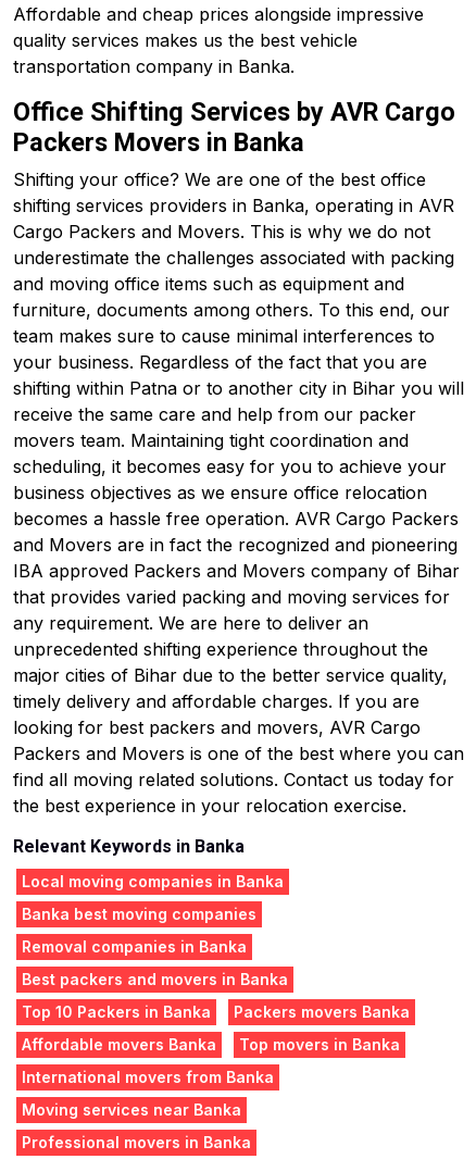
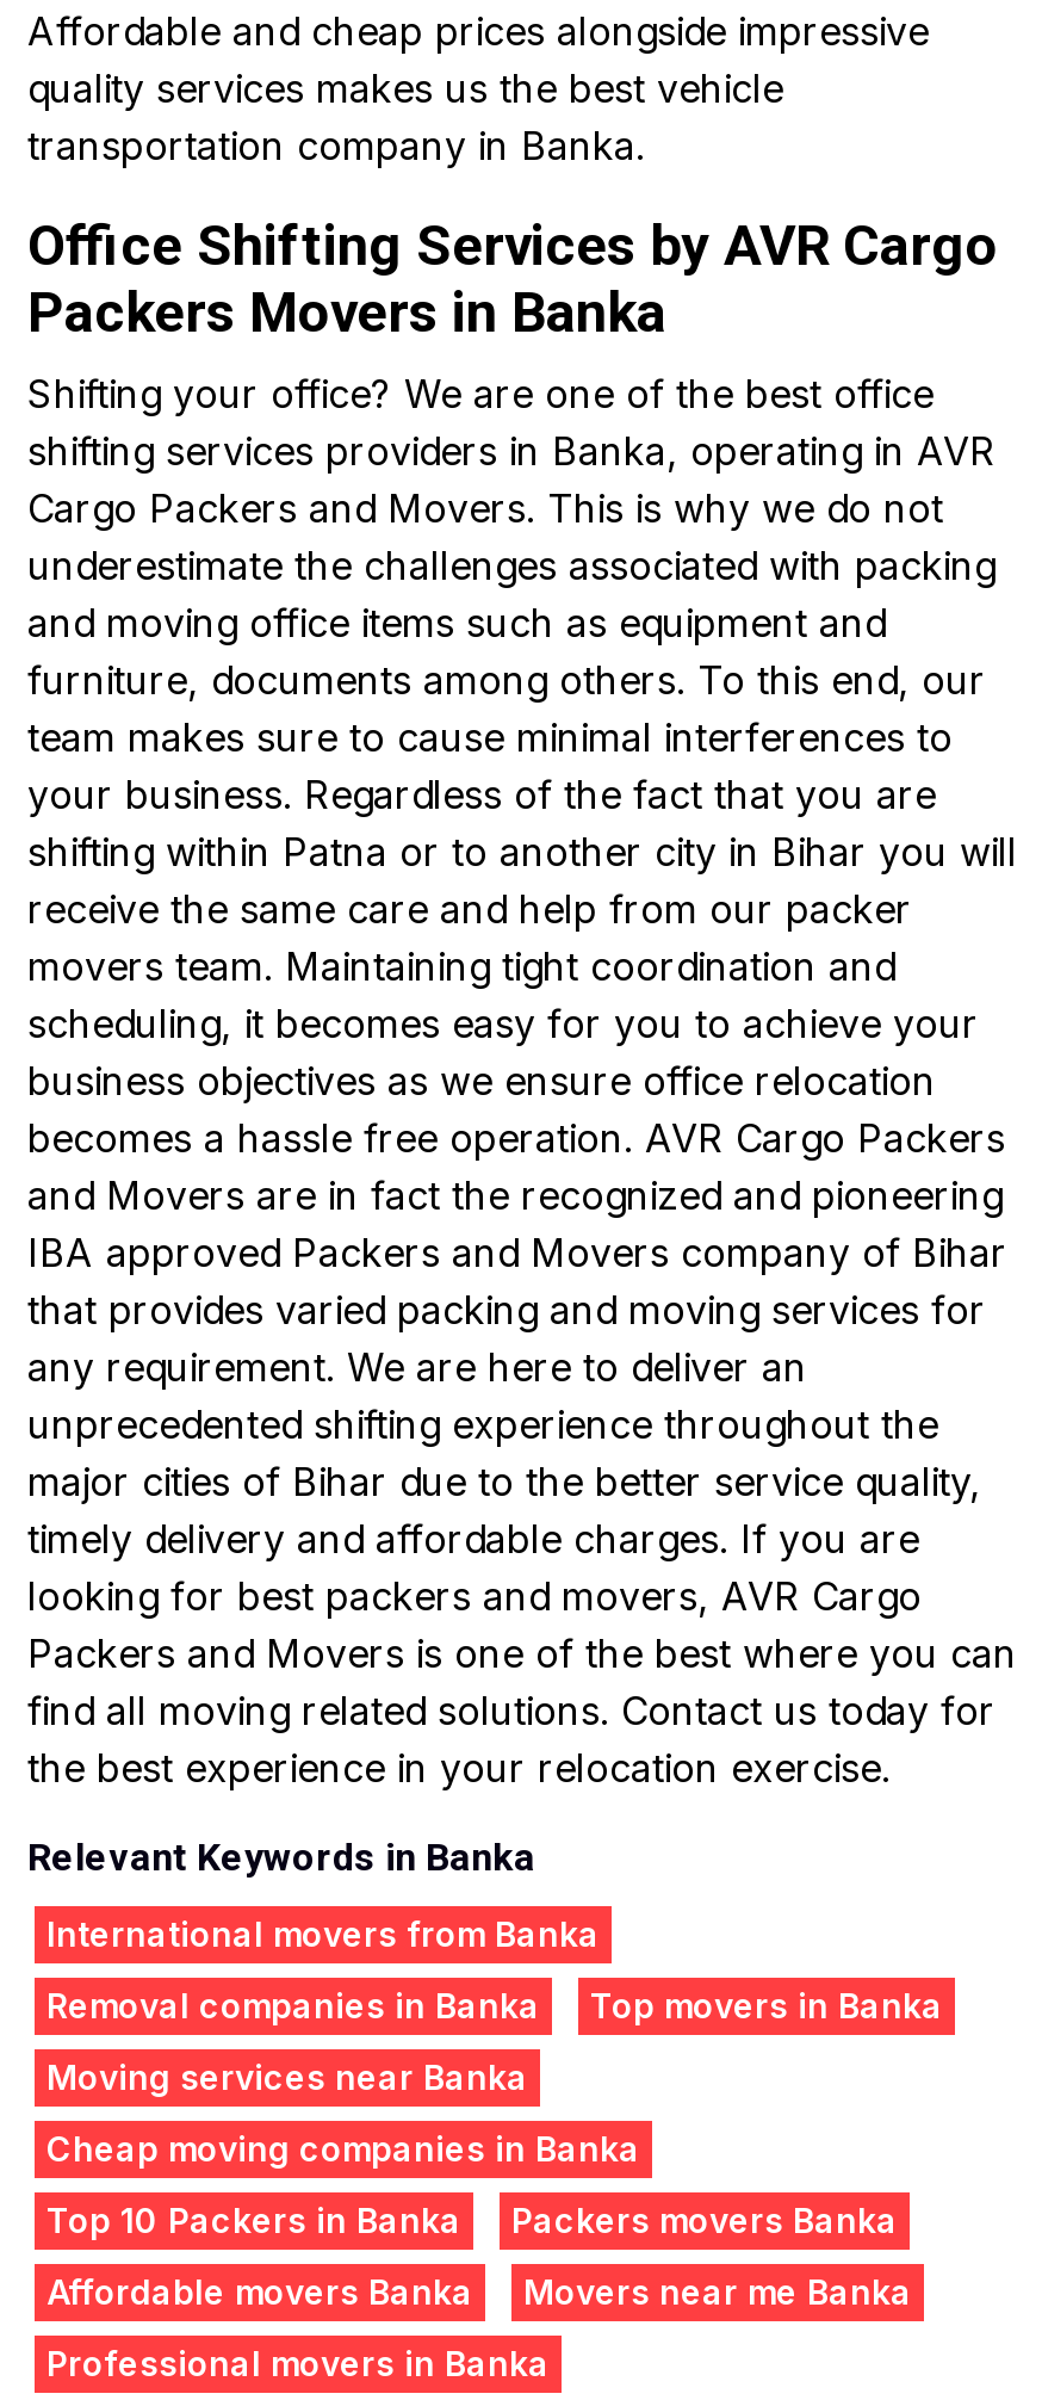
[22,872,284,923] Local moving companies in Banka | Banka best moving companies -> none
[22,970,288,988] Best packers and movers in Banka -> [46,2128,640,2169] Cheap moving companies in Banka
moved [239,1035,400,1054] -> [590,1985,943,2025]: Top movers in Banka
none -> [523,2271,912,2312] Movers near me Banka
moved [22,1068,274,1086] -> [46,1913,600,1954]: International movers from Banka
moved [22,1100,241,1119] -> [46,2056,528,2097]: Moving services near Banka

